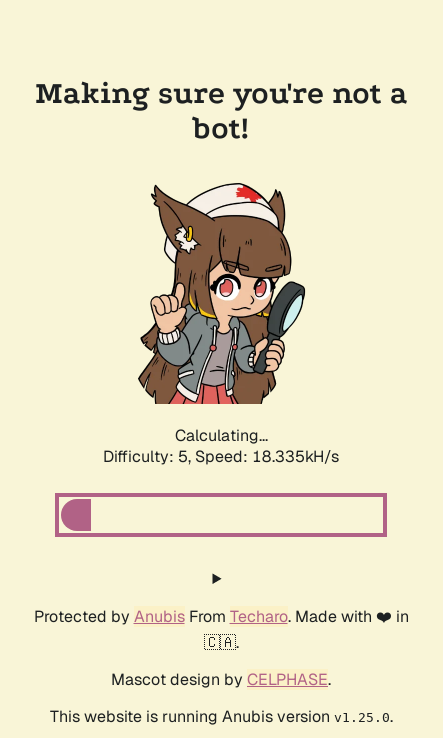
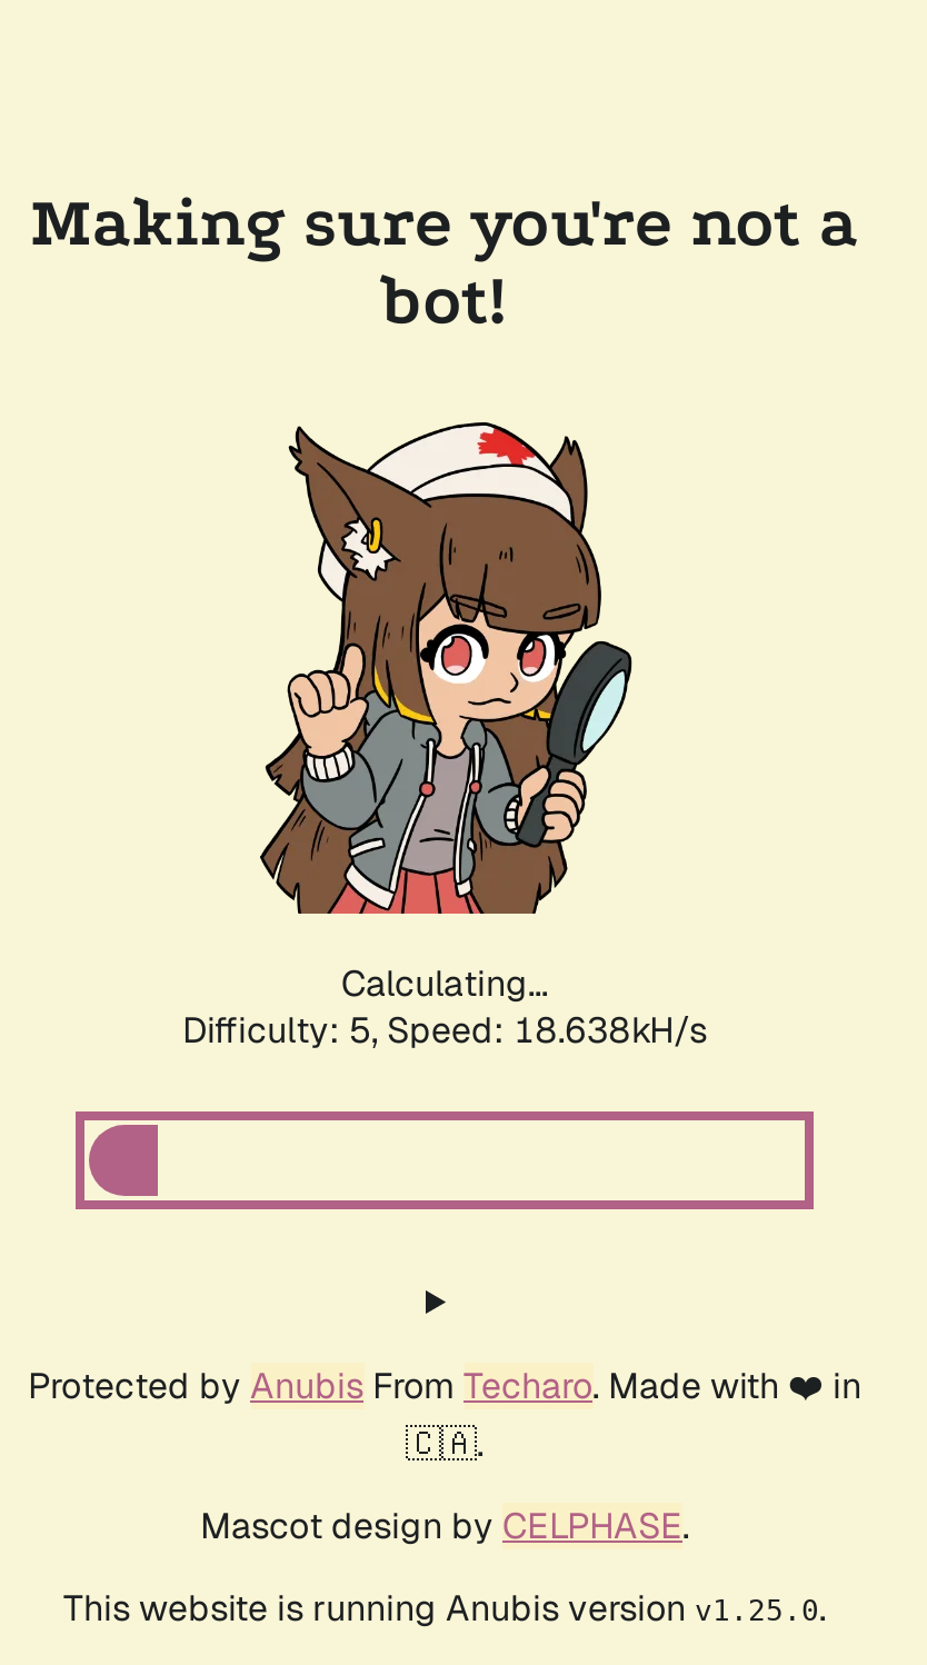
[103,446,339,467] Difficulty: 5, Speed: 18.335kH/s -> [182,1007,707,1054] Difficulty: 5, Speed: 18.638kH/s

